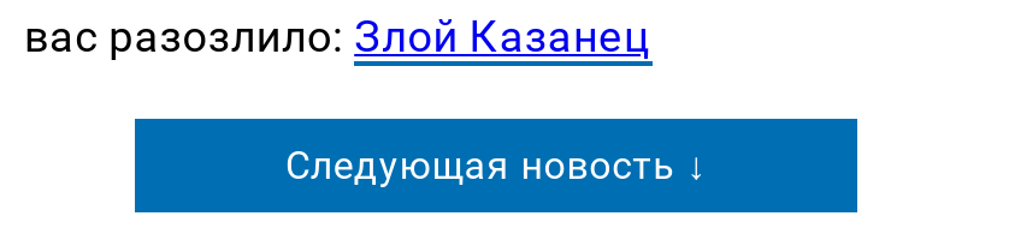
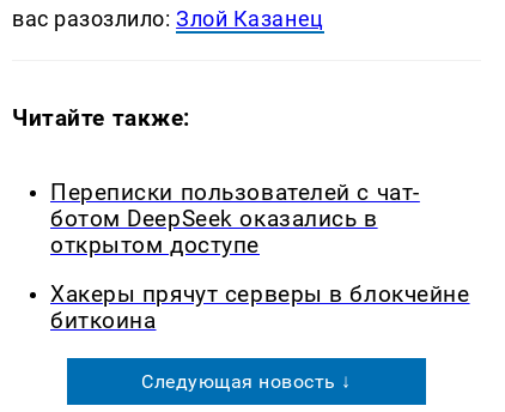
none -> [12,104,470,334] Читайте также: | Переписки пользователей с чат- | ботом DeepSeek оказались в | открытом доступе | Хакеры прячут серверы в блокчейне | биткоина

